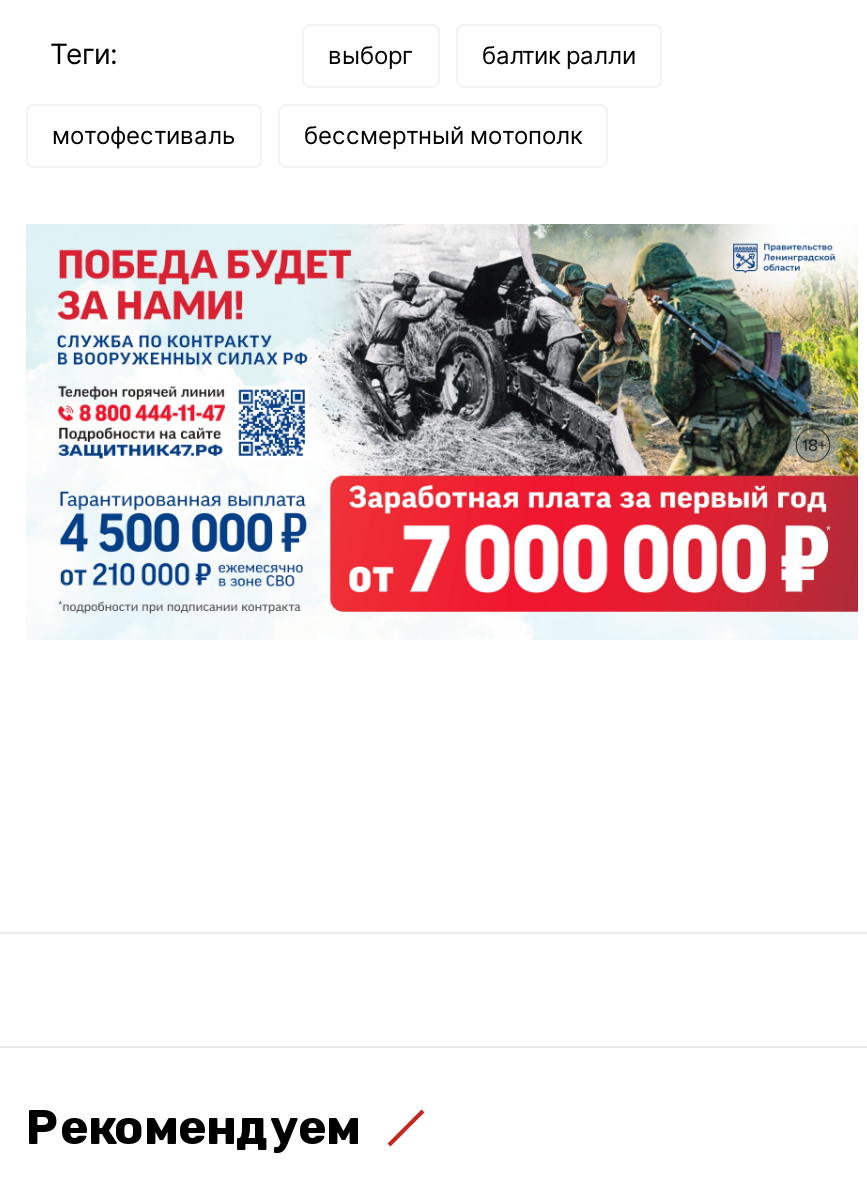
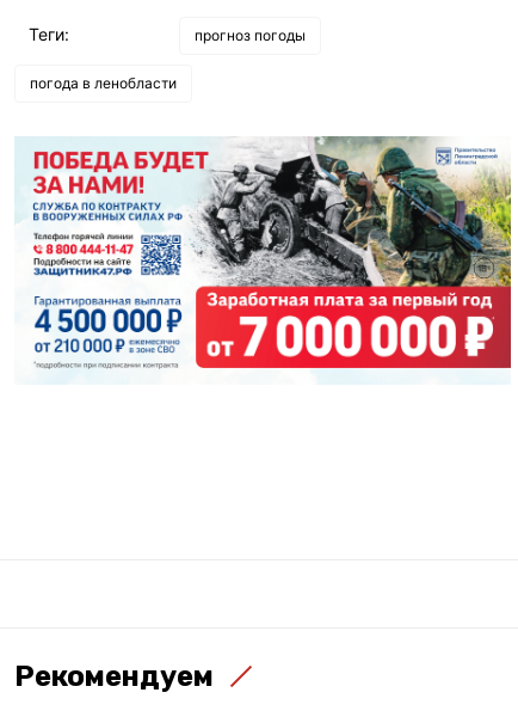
[328,41,636,71] выборг | балтик ралли -> [195,26,306,44] прогноз погоды
[52,121,582,151] мотофестиваль | бессмертный мотополк -> [30,74,177,92] погода в ленобласти

